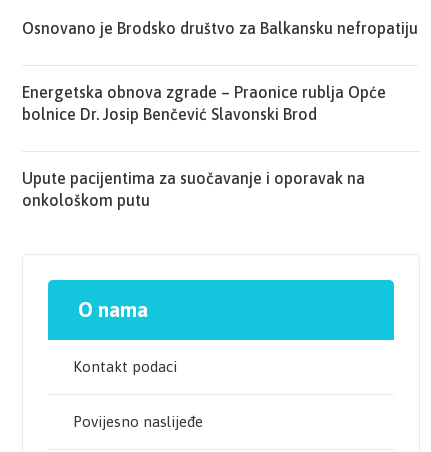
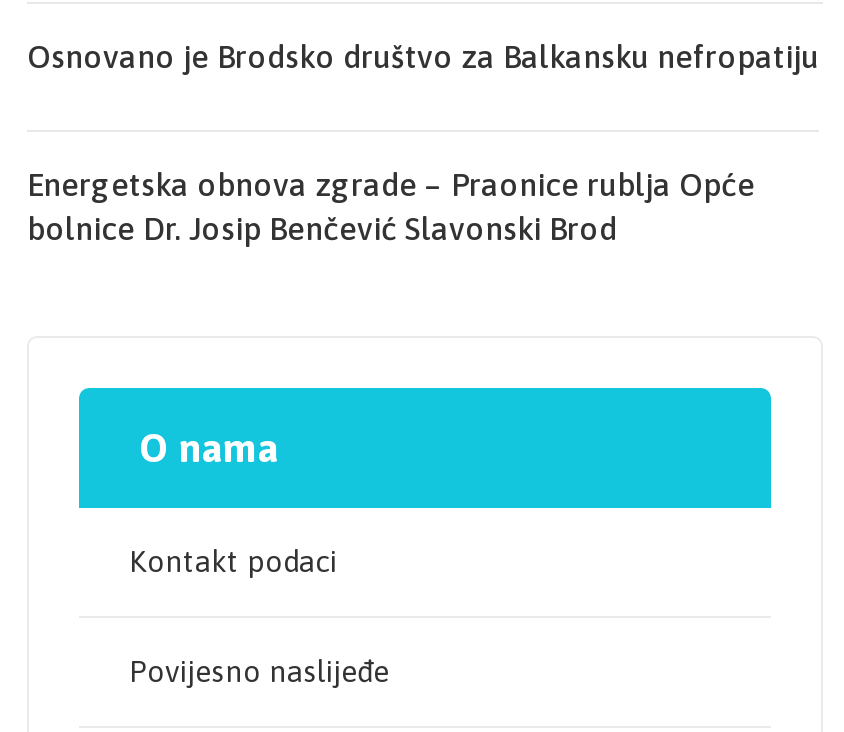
[22,169,365,209] Upute pacijentima za suočavanje i oporavak na | onkološkom putu -> none

